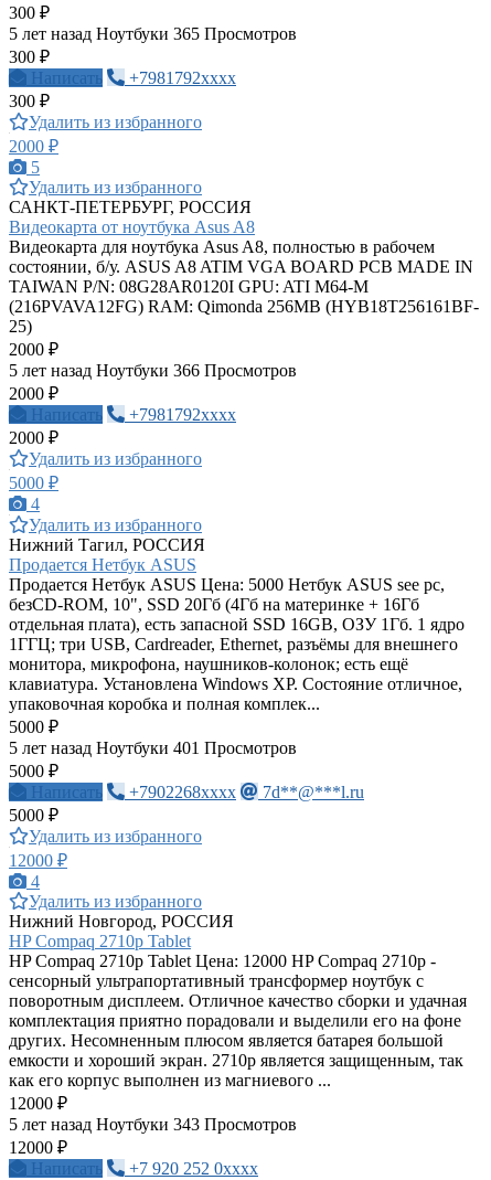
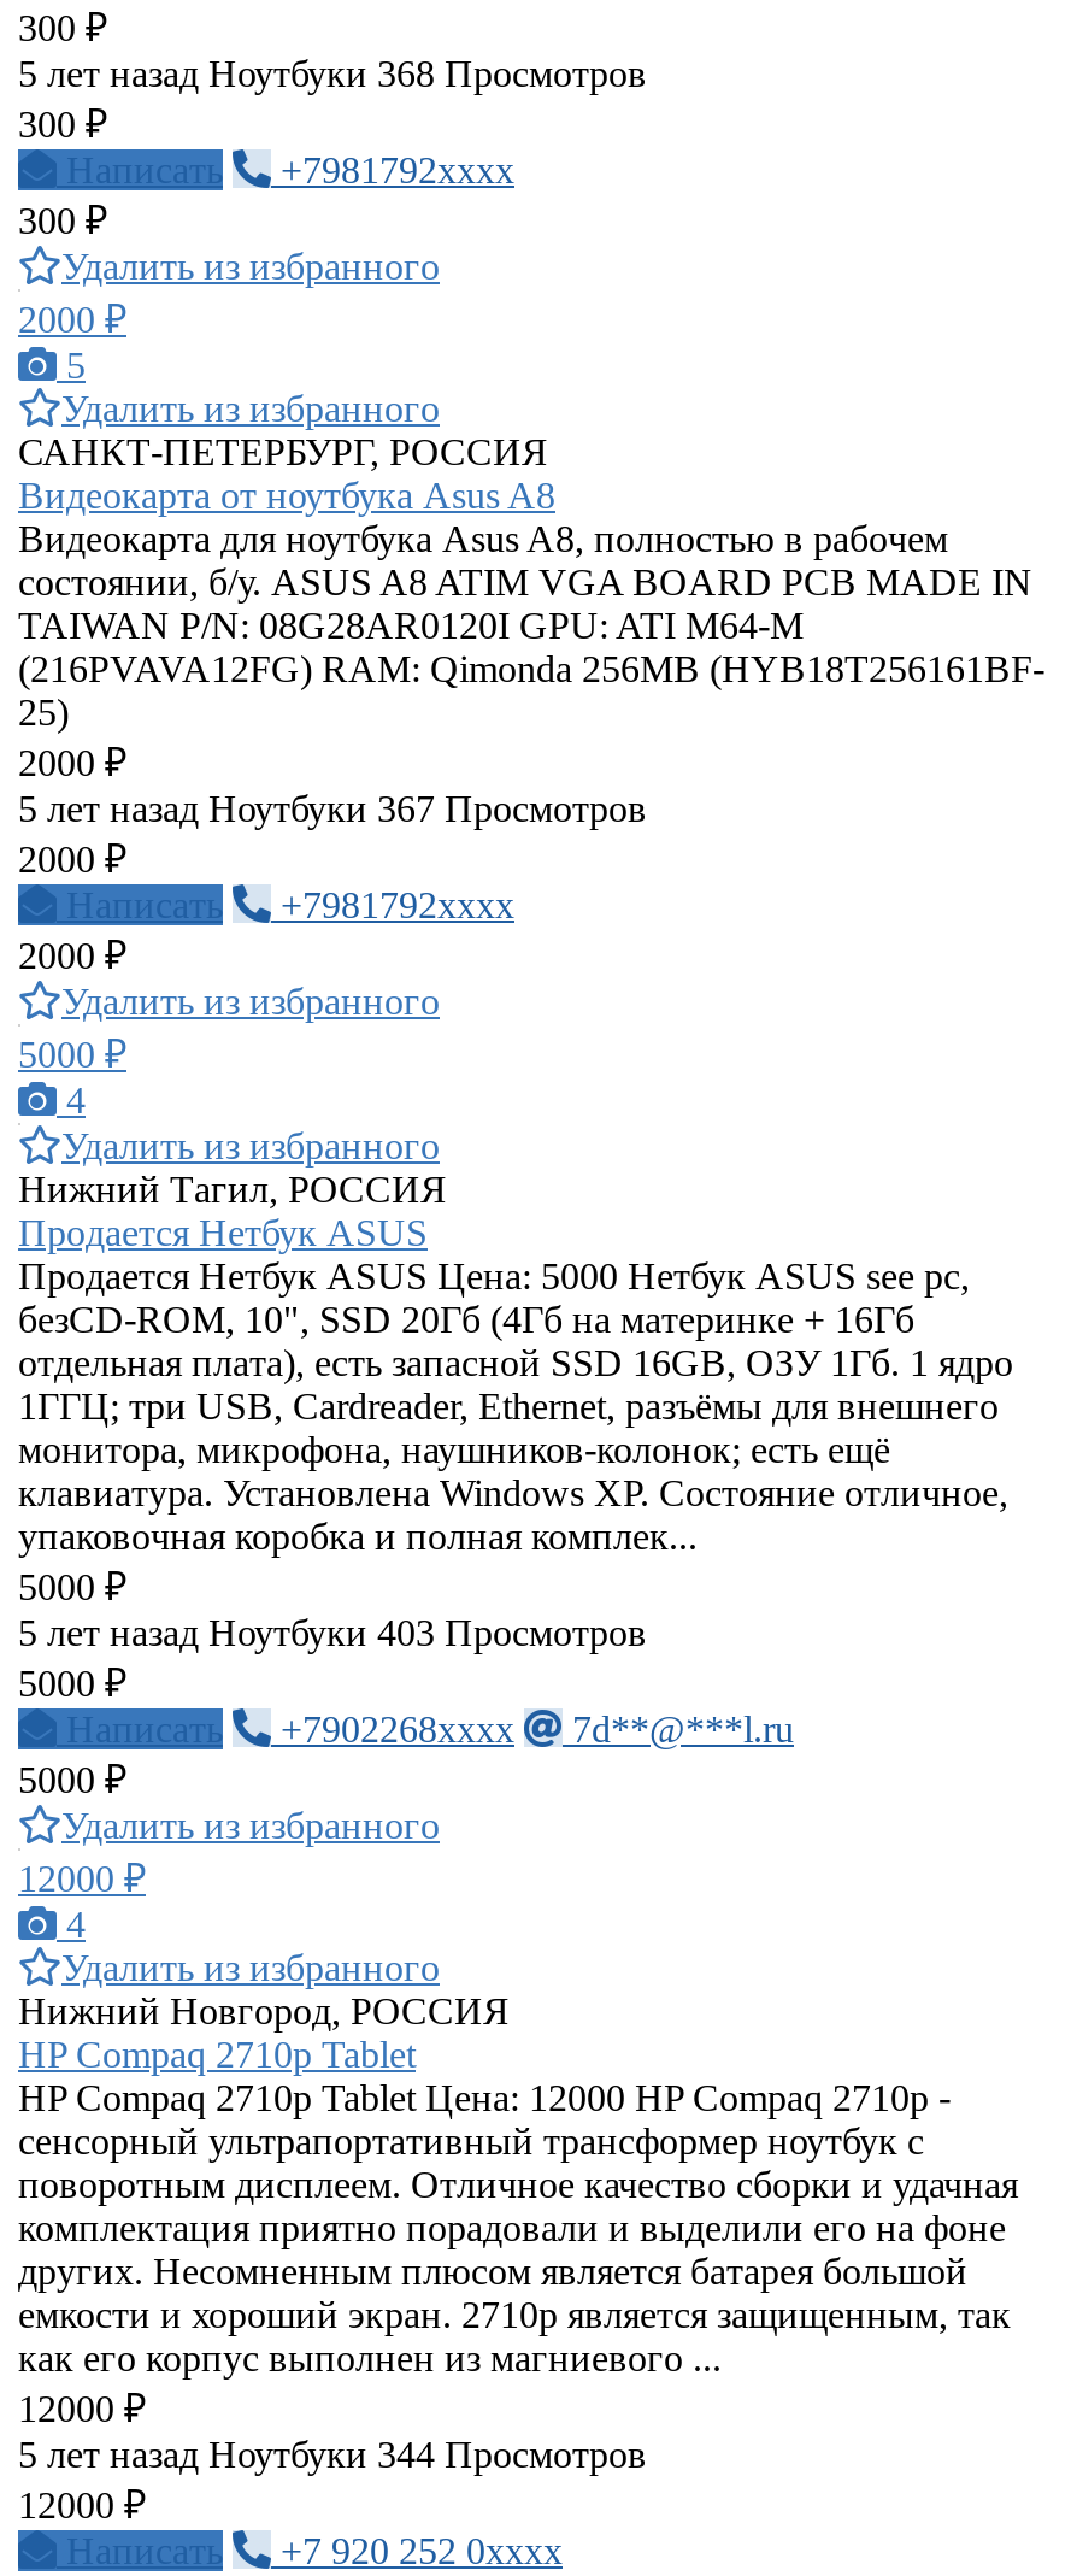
[9,24,297,43] 5 лет назад Ноутбуки 365 Просмотров -> [18,53,647,94] 5 лет назад Ноутбуки 368 Просмотров
[9,361,297,380] 5 лет назад Ноутбуки 366 Просмотров -> [18,788,647,829] 5 лет назад Ноутбуки 367 Просмотров
[9,738,297,757] 5 лет назад Ноутбуки 401 Просмотров -> [18,1612,647,1653] 5 лет назад Ноутбуки 403 Просмотров
[9,1115,297,1134] 5 лет назад Ноутбуки 343 Просмотров -> [18,2434,647,2475] 5 лет назад Ноутбуки 344 Просмотров

